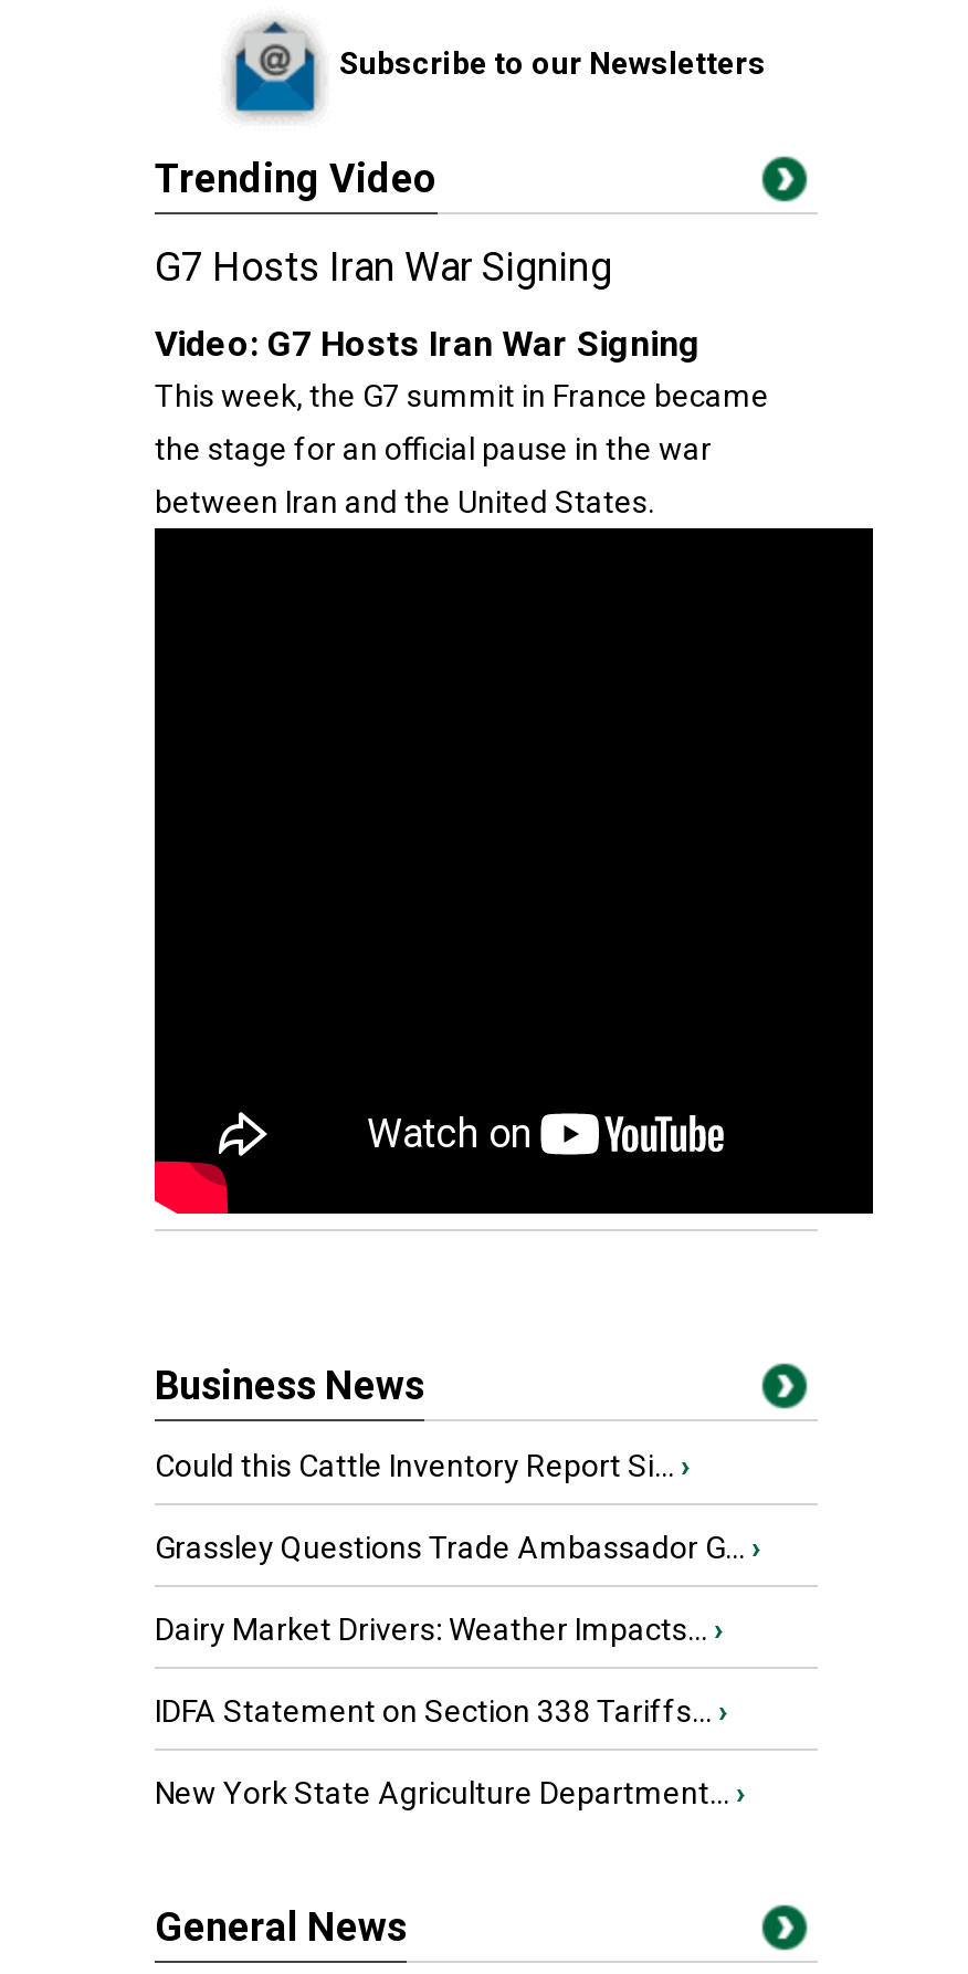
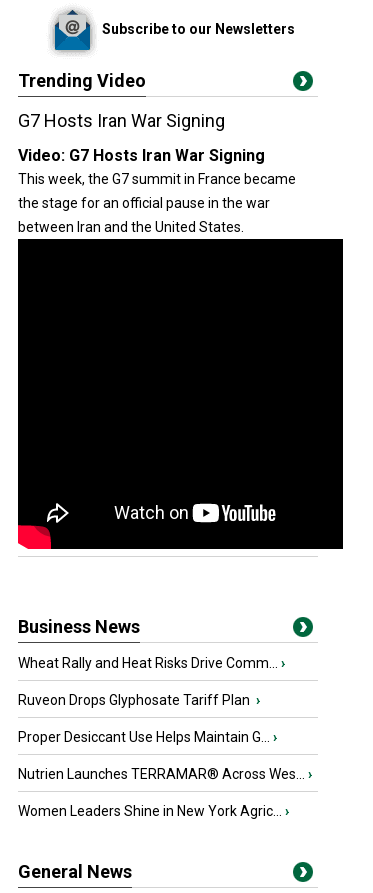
[155,1448,690,1483] Could this Cattle Inventory Report Si... › -> [18,655,285,671] Wheat Rally and Heat Risks Drive Comm... ›
[155,1530,760,1565] Grassley Questions Trade Ambassador G... › -> [18,692,260,708] Ruveon Drops Glyphosate Tariff Plan ›
[155,1611,723,1647] Dairy Market Drivers: Weather Impacts... › -> [18,729,277,745] Proper Desiccant Use Helps Maintain G... ›
[155,1693,727,1729] IDFA Statement on Section 338 Tariffs... › -> [18,766,312,782] Nutrien Launches TERRAMAR® Across Wes... ›
[155,1775,745,1810] New York State Agriculture Department... › -> [18,803,289,819] Women Leaders Shine in New York Agric... ›

